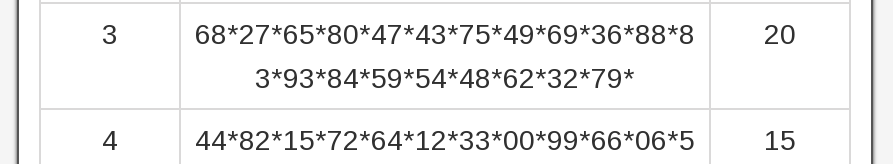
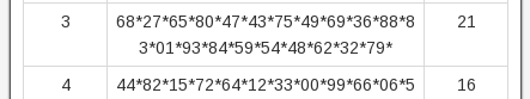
[764,18,796,50] 20 -> [456,12,476,31] 21
[255,62,635,94] 3*93*84*59*54*48*62*32*79* -> [139,38,392,57] 3*01*93*84*59*54*48*62*32*79*
[764,124,796,156] 15 -> [456,75,476,94] 16

